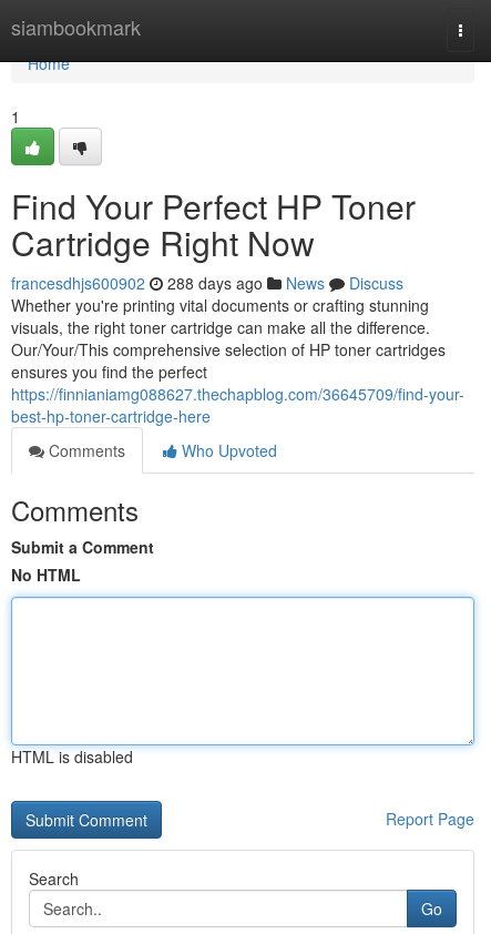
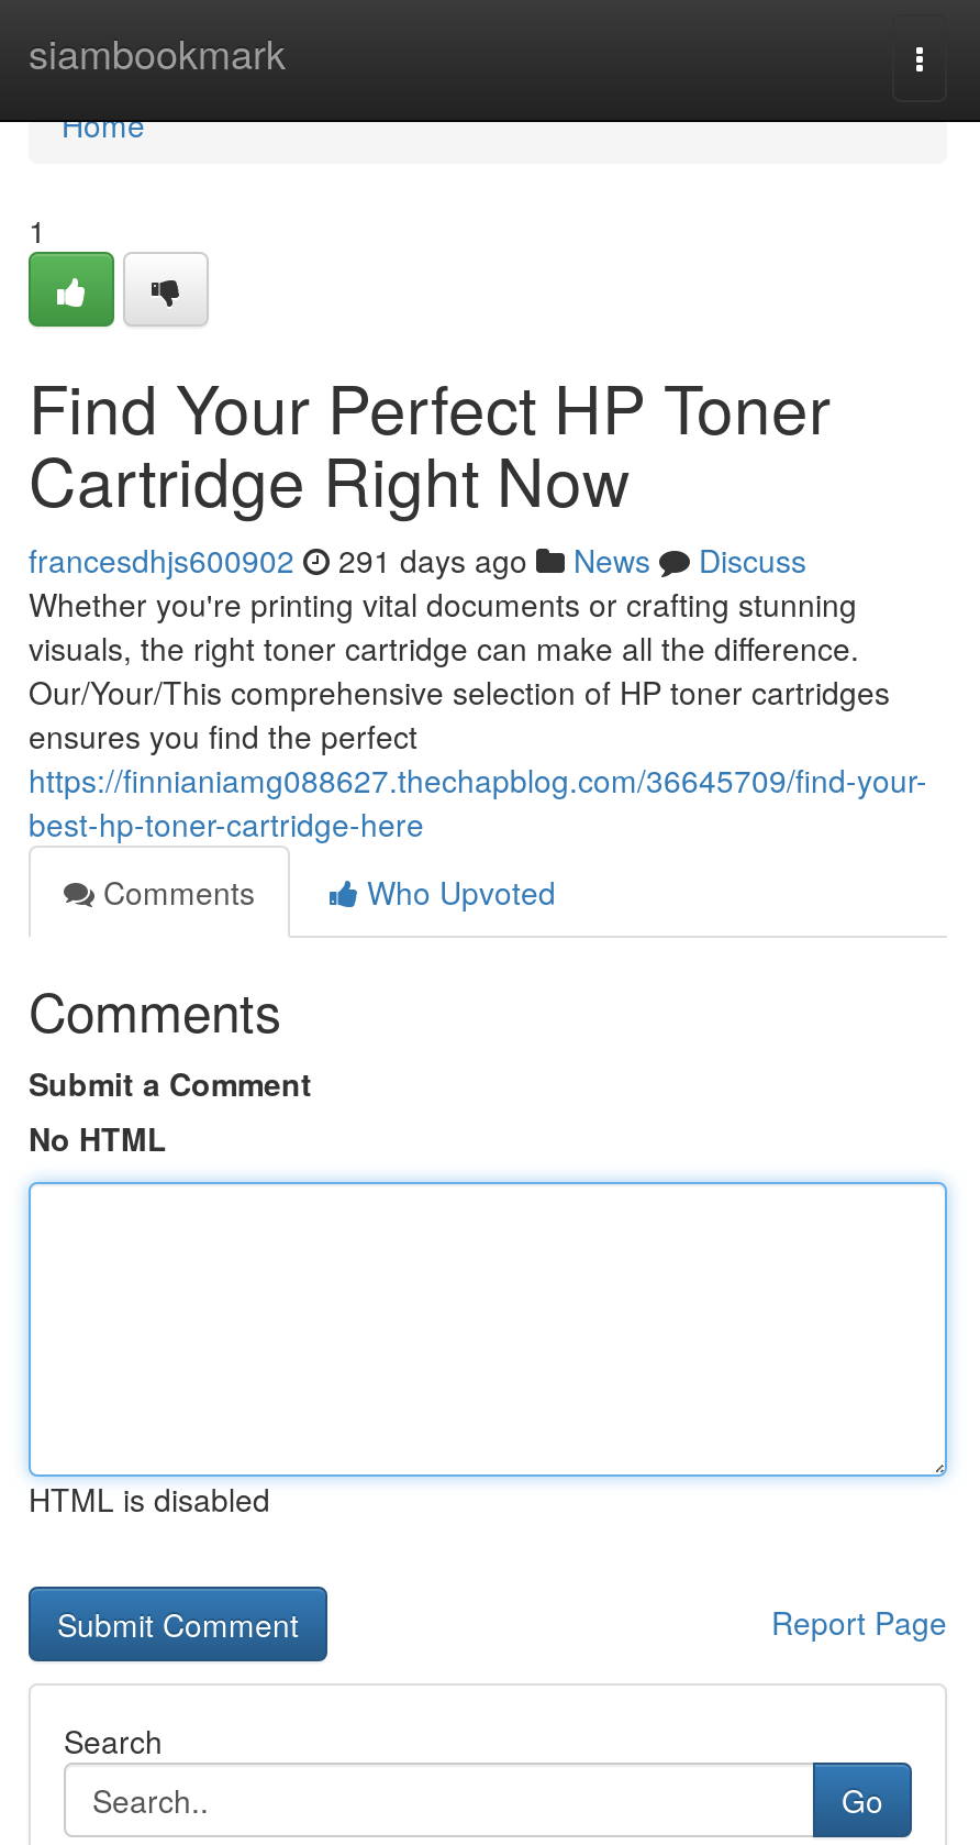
[11,272,403,294] francesdhjs600902 288 days ago News Discuss -> [29,538,806,582] francesdhjs600902 291 days ago News Discuss

